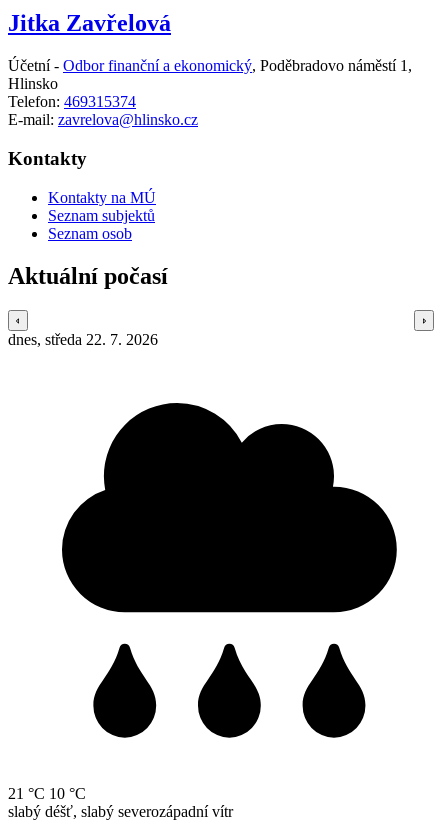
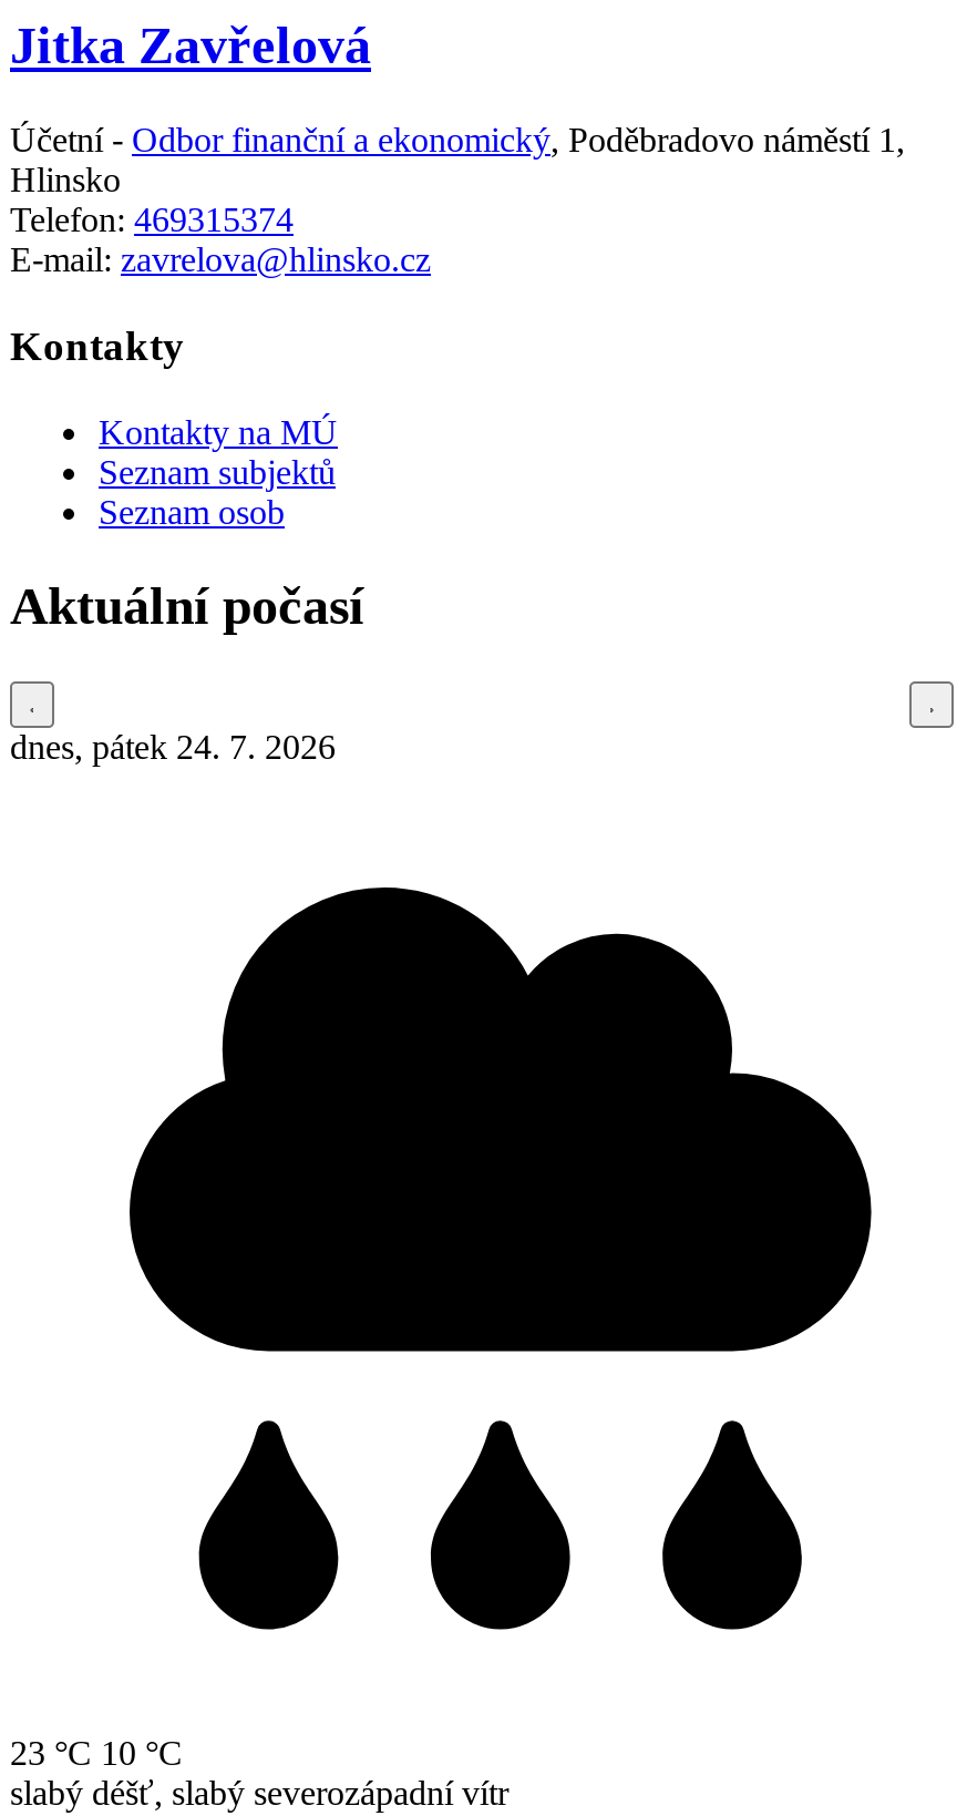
[8,331,158,348] dnes, středa 22. 7. 2026 -> [10,727,336,765] dnes, pátek 24. 7. 2026
[8,785,86,802] 21 °C 10 °C -> [10,1733,183,1771] 23 °C 10 °C

